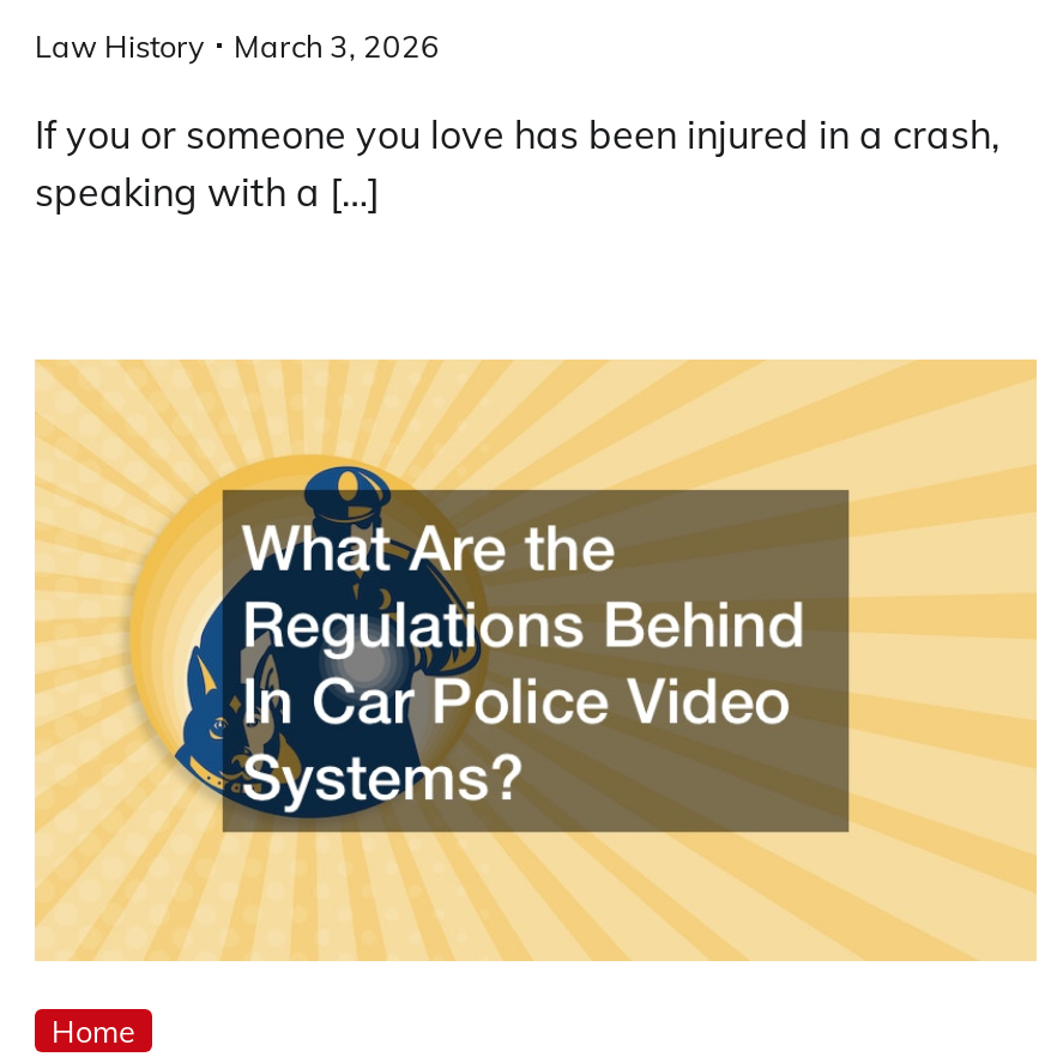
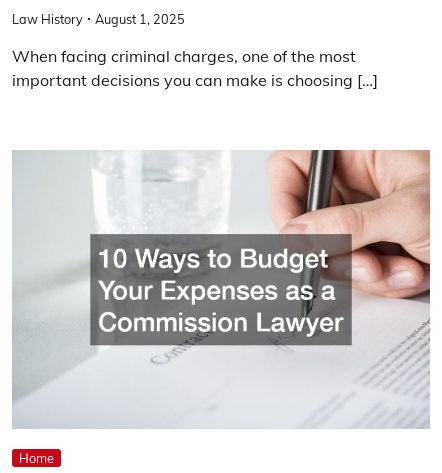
[35,25,440,64] Law History March 3, 2026 -> [12,11,185,27] Law History August 1, 2025
[35,109,1001,215] If you or someone you love has been injured in a crash, | speaking with a […] -> [12,46,378,90] When facing criminal charges, one of the most | important decisions you can make is choosing […]
[35,360,1037,961] [image] -> [12,149,431,429] [image]

